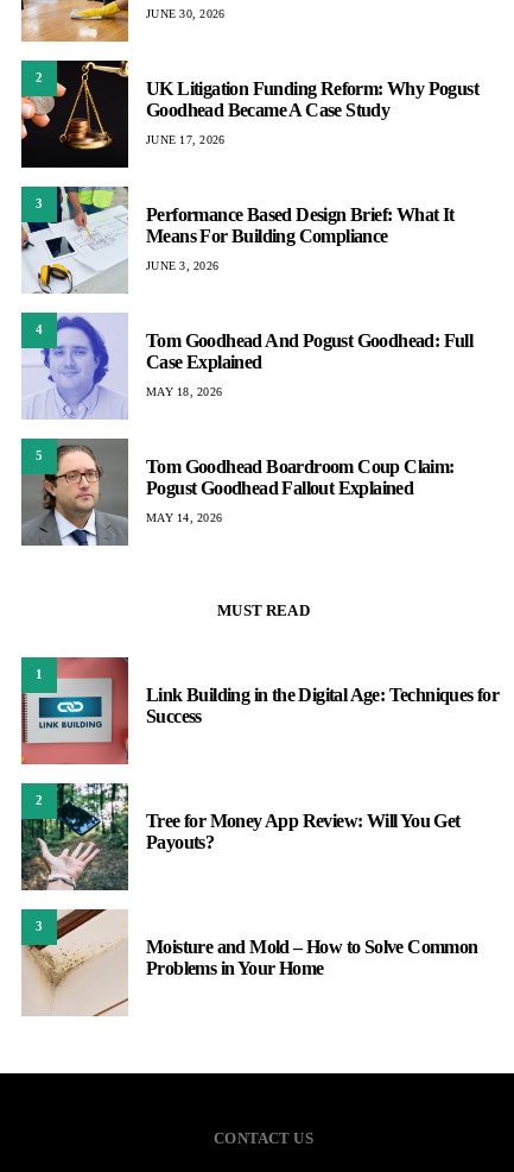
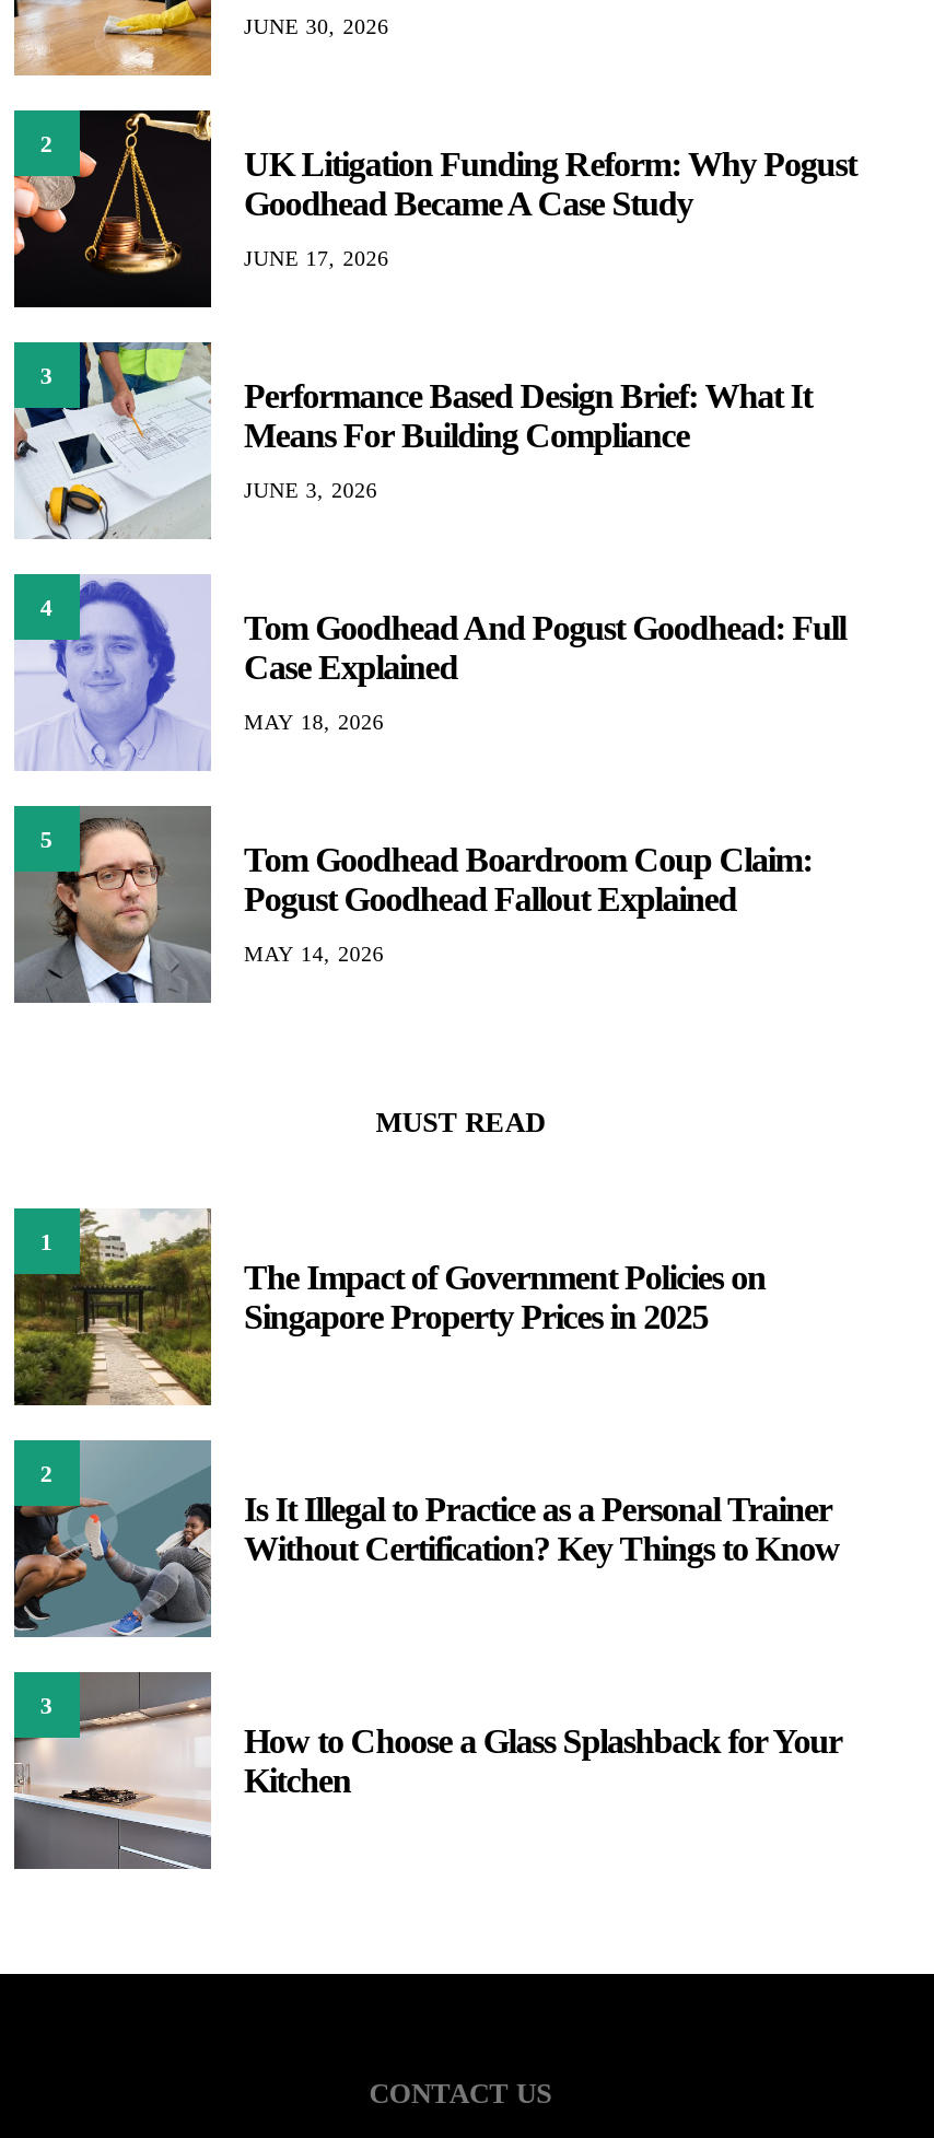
[20,656,499,765] [image] | Link Building in the Digital Age: Techniques for | Success -> [12,1207,765,1406] [image] | The Impact of Government Policies on | Singapore Property Prices in 2025
[21,783,460,891] [image] | Tree for Money App Review: Will You Get | Payouts? -> [14,1439,840,1638] [image] | Is It Illegal to Practice as a Personal Trainer | Without Certification? Key Things to Know
[21,909,478,1016] [image] | Moisture and Mold – How to Solve Common | Problems in Your Home -> [14,1671,842,1870] [image] | How to Choose a Glass Splashback for Your | Kitchen

